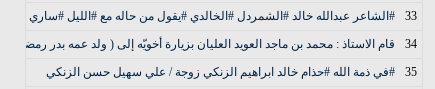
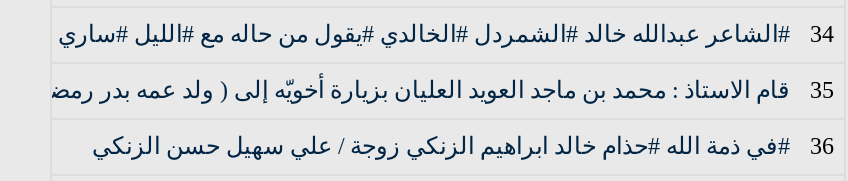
[29,9,417,23] 33 #الشاعر عبدالله خالد #الشمردل #الخالدي #يقول من حاله مع #الليل #ساري -> [58,20,834,48] 34 #الشاعر عبدالله خالد #الشمردل #الخالدي #يقول من حاله مع #الليل #ساري
[405,37,417,51] 34 -> [810,76,834,104] 35
[46,65,417,79] 35 #في ذمة الله #حذام خالد ابراهيم الزنكي زوجة / علي سهيل حسن الزنكي -> [92,132,834,160] 36 #في ذمة الله #حذام خالد ابراهيم الزنكي زوجة / علي سهيل حسن الزنكي

